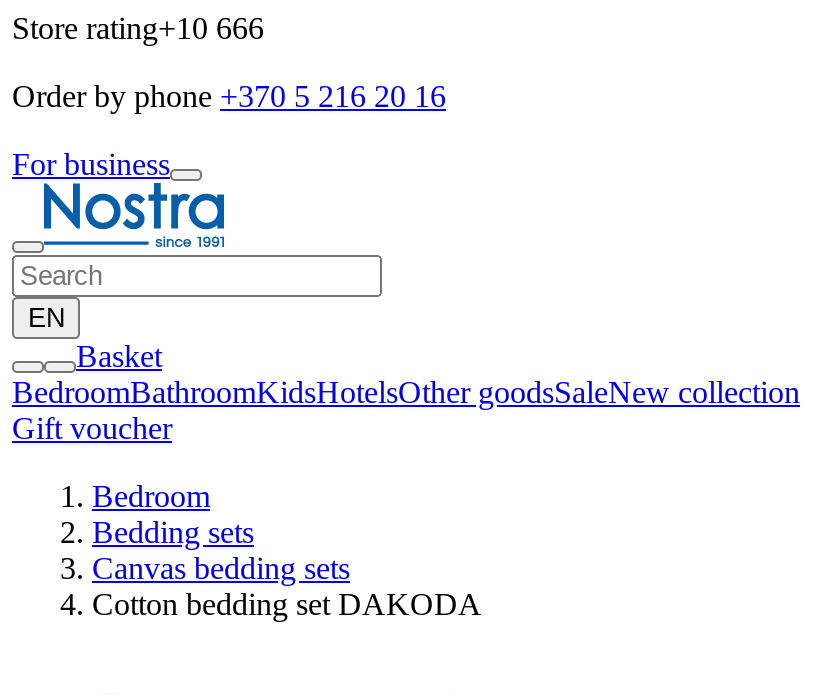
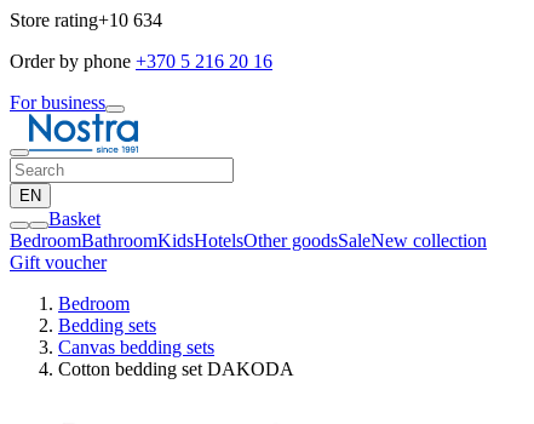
[12,11,264,45] Store rating+10 666 -> [10,10,162,30] Store rating+10 634

